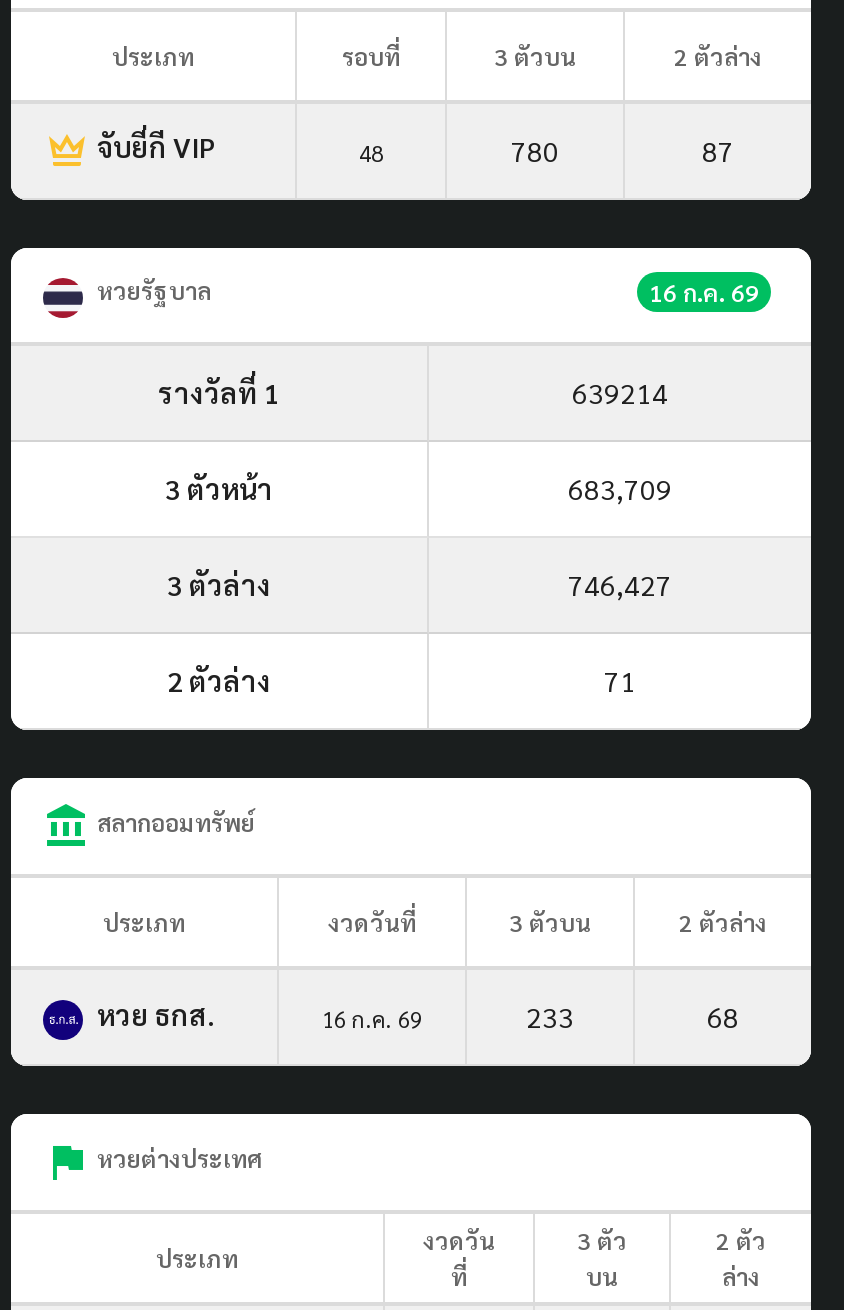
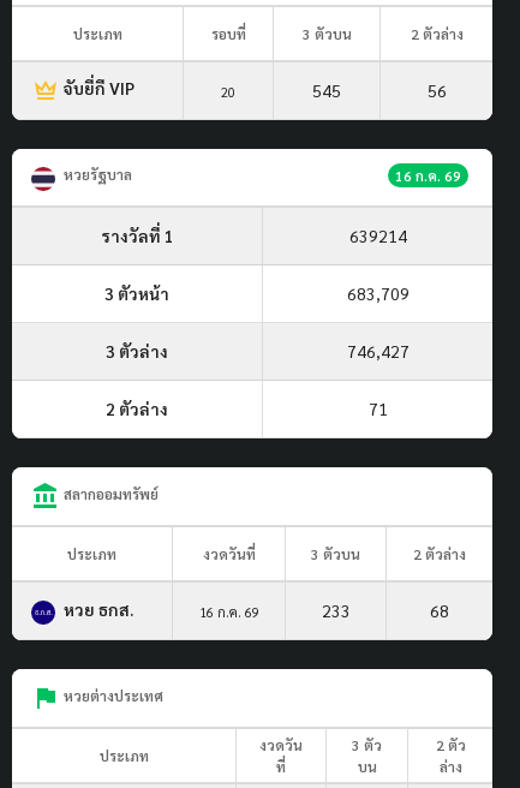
[359,138,383,168] 48 -> [221,83,235,101] 20
[511,132,559,168] 780 -> [312,79,341,101] 545
[702,132,734,168] 87 -> [427,79,446,101] 56

